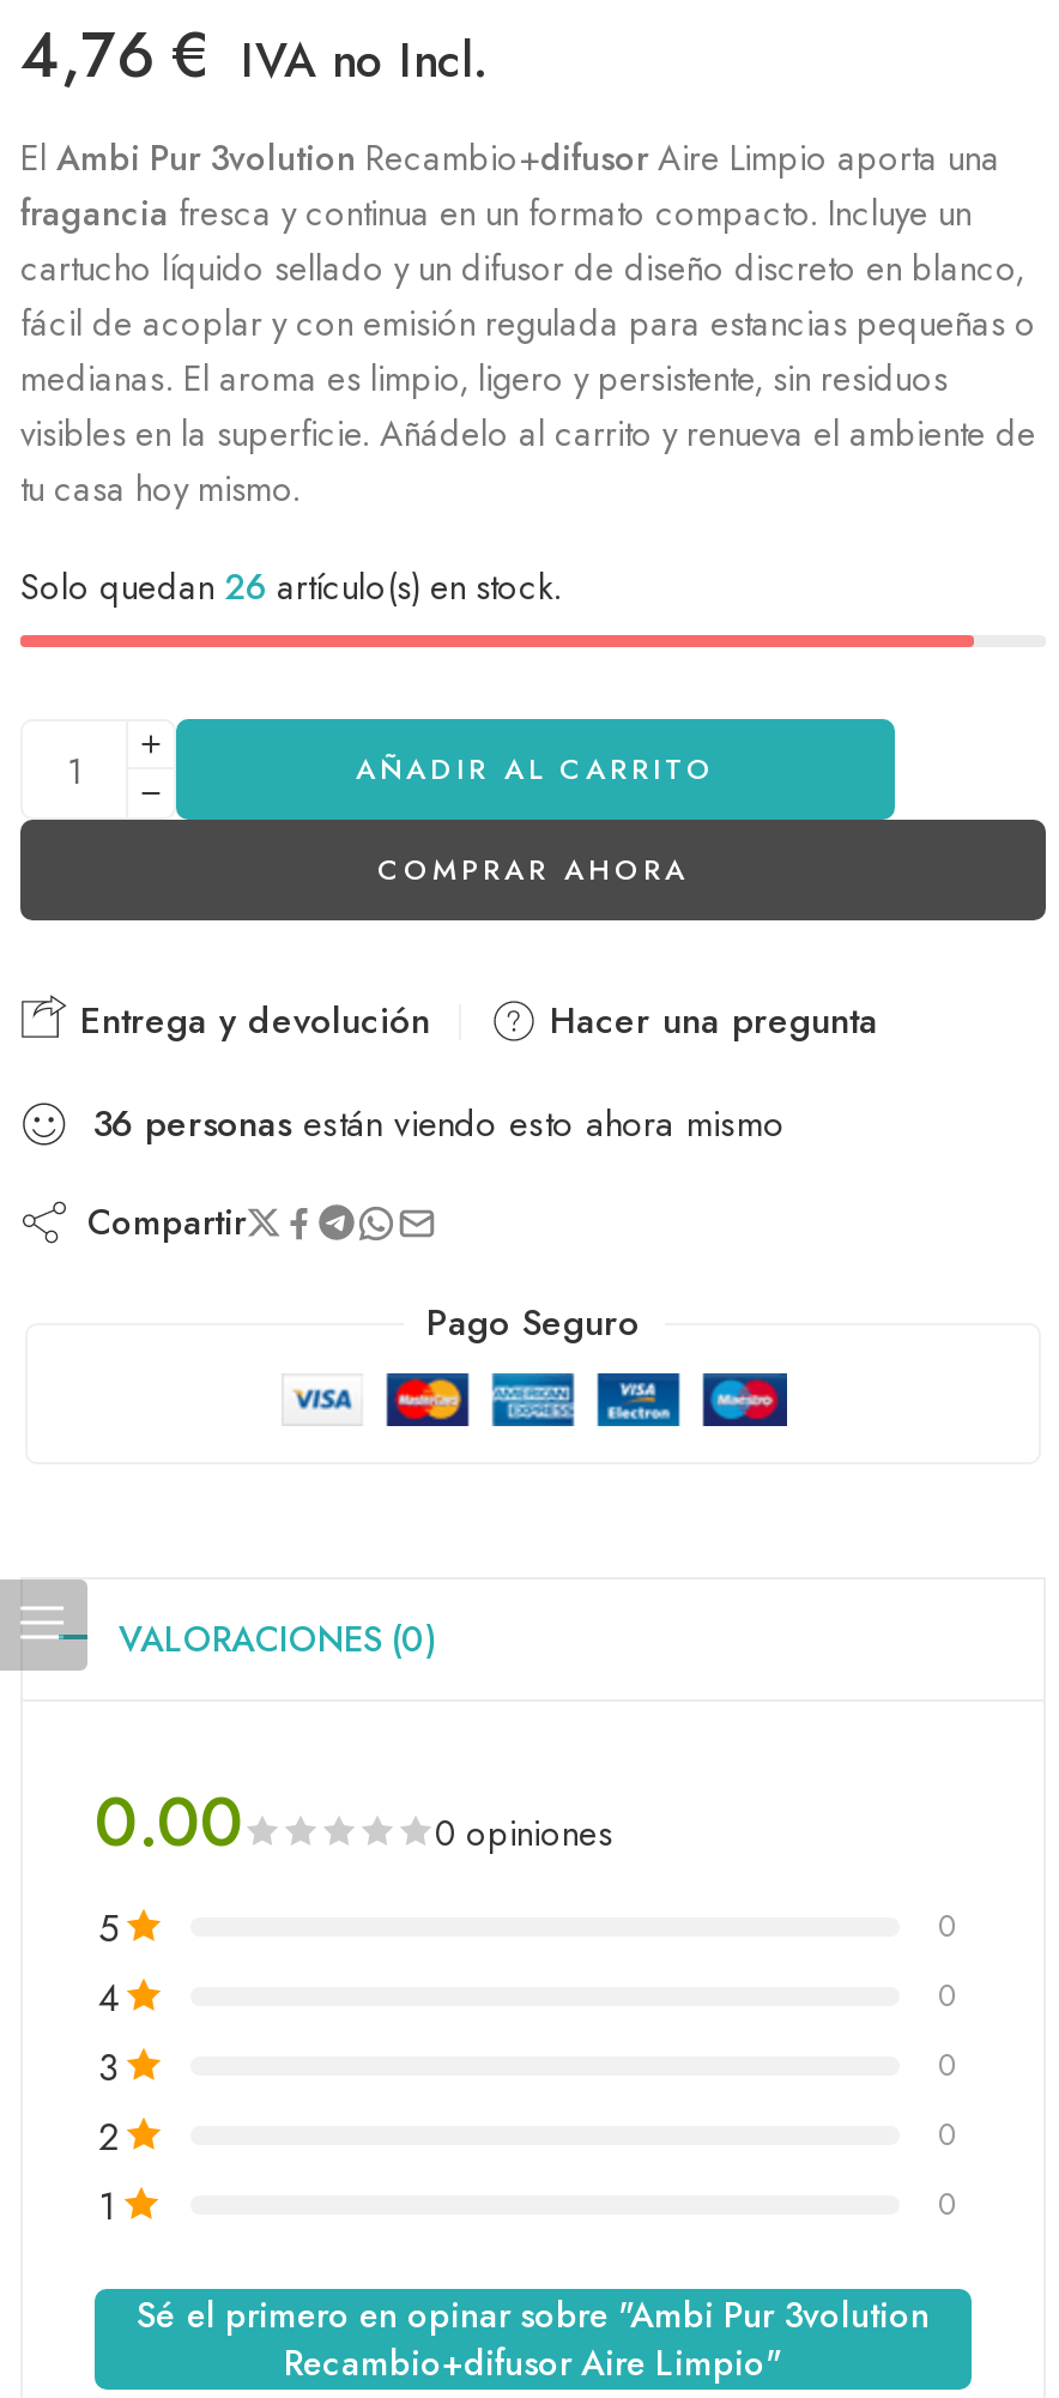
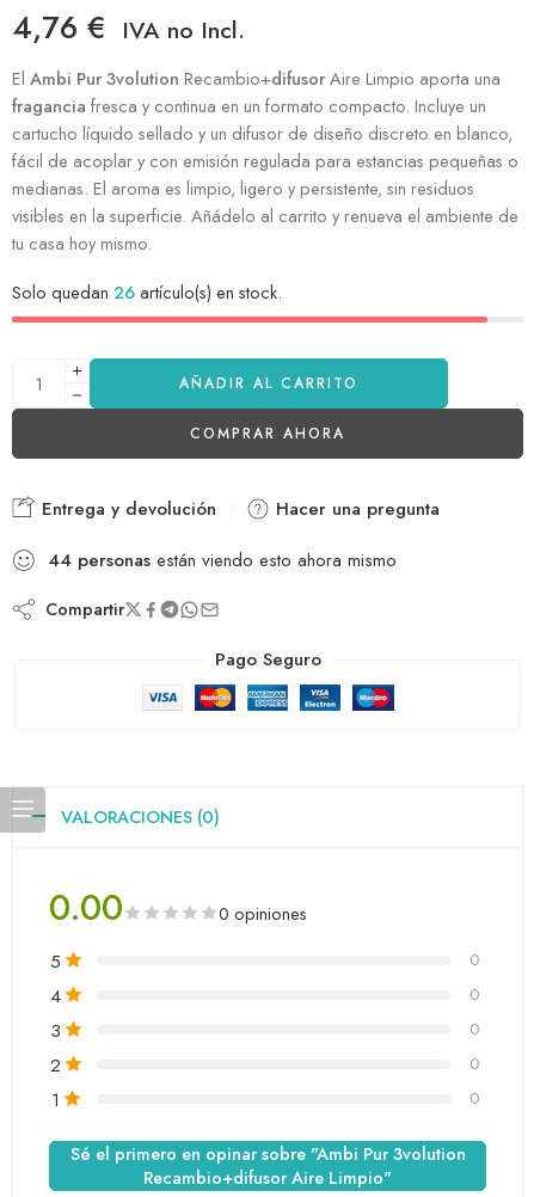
[92,1098,785,1150] 36 personas están viendo esto ahora mismo -> [48,547,397,573] 44 personas están viendo esto ahora mismo

